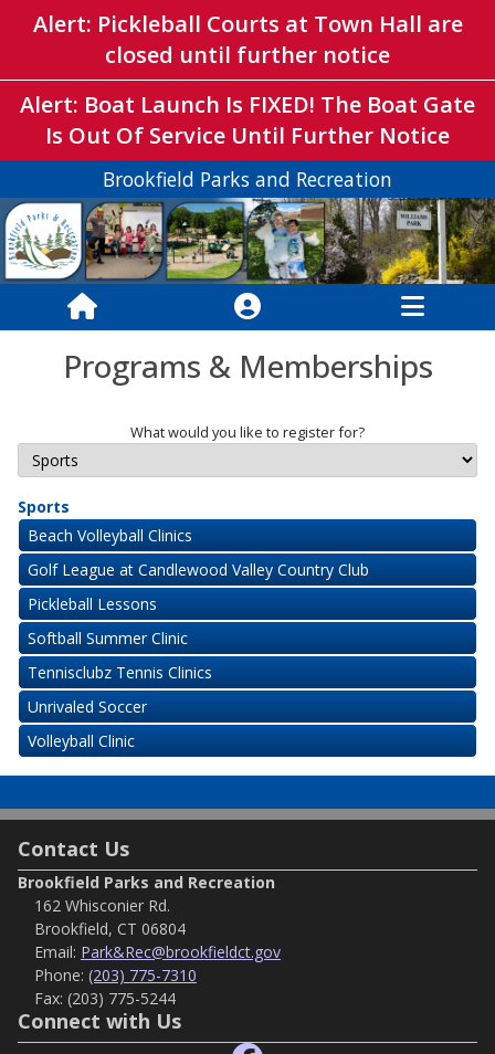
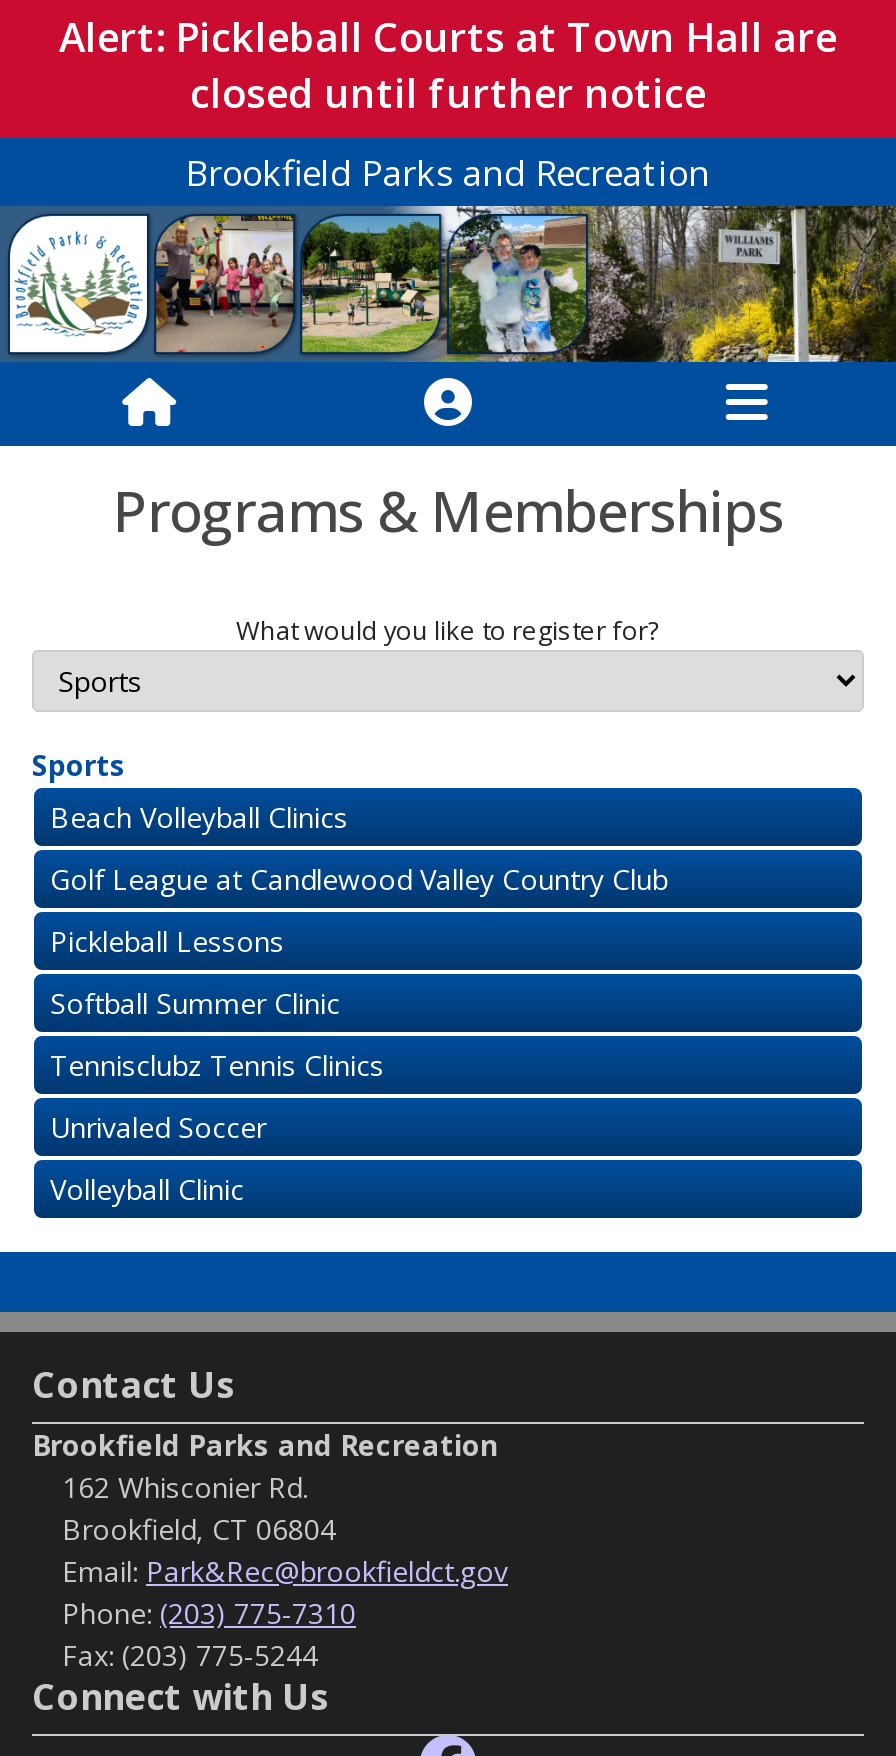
[20,89,475,150] Alert: Boat Launch Is FIXED! The Boat Gate | Is Out Of Service Until Further Notice -> none

